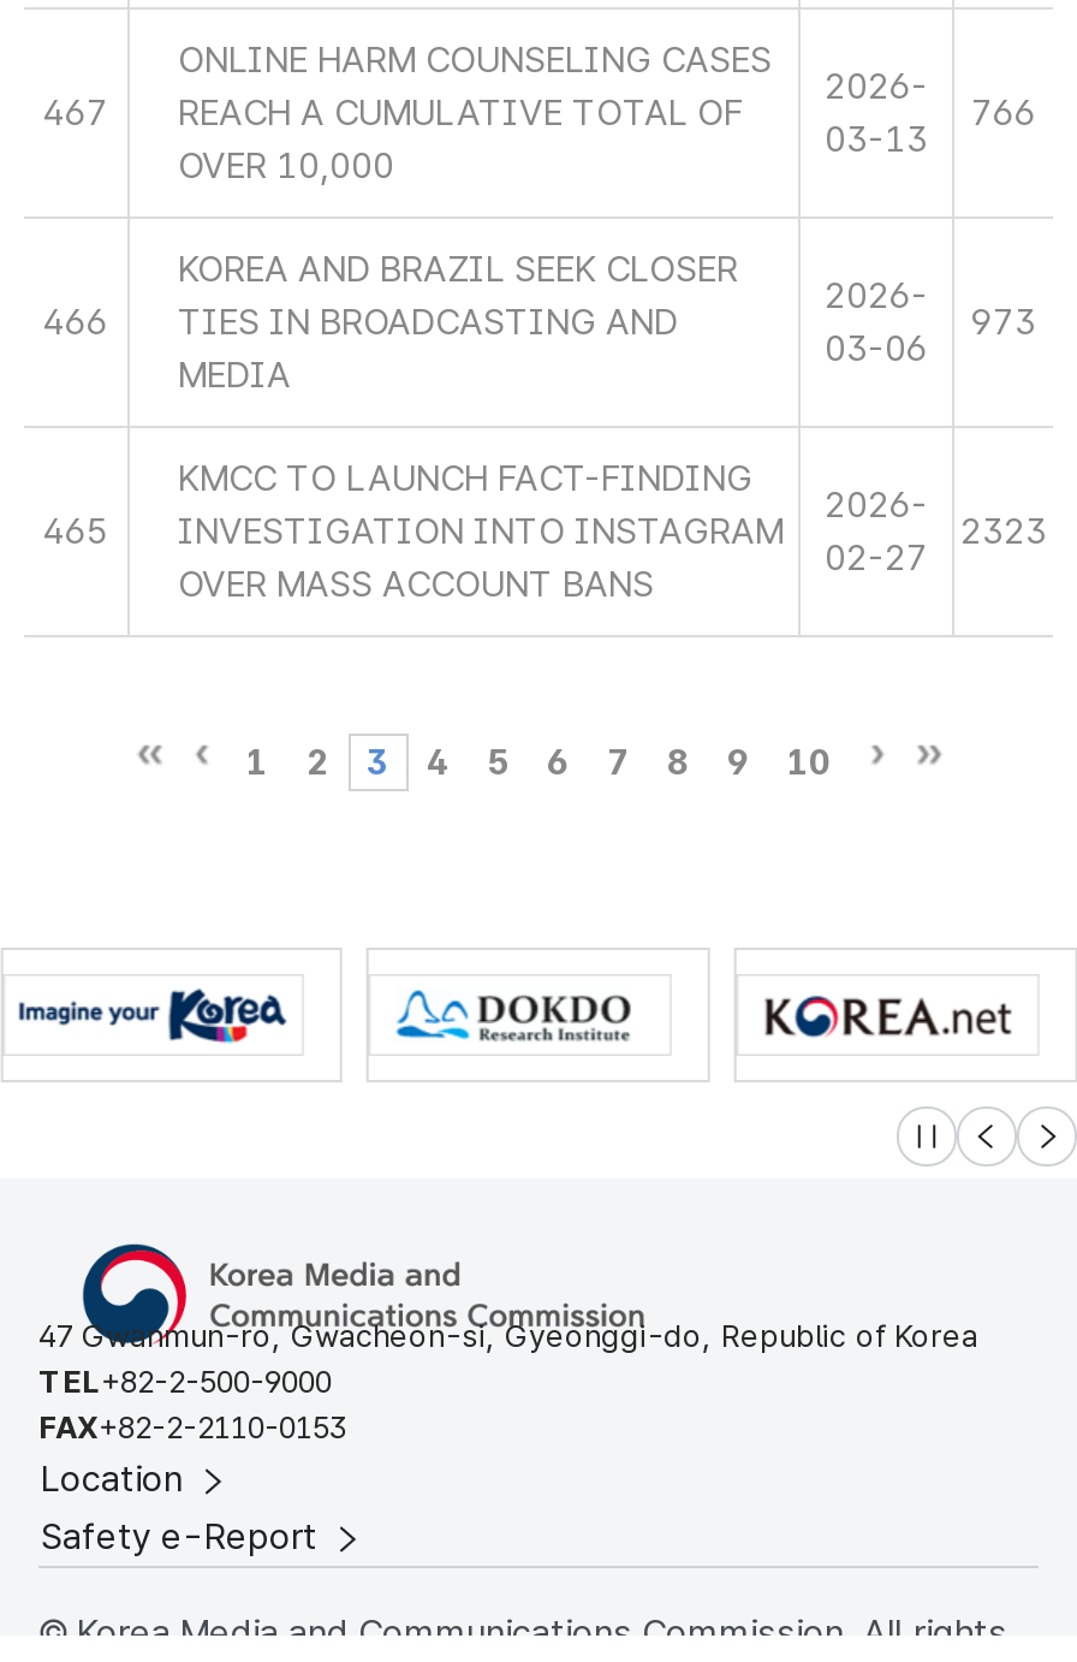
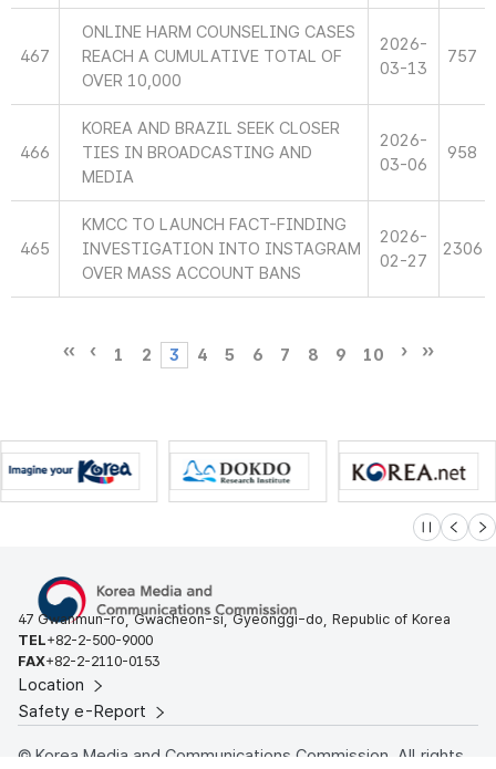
[971,91,1036,135] 766 -> [447,46,477,66] 757
[971,301,1036,344] 973 -> [447,143,477,163] 958
[960,510,1047,553] 2323 -> [442,239,482,259] 2306

